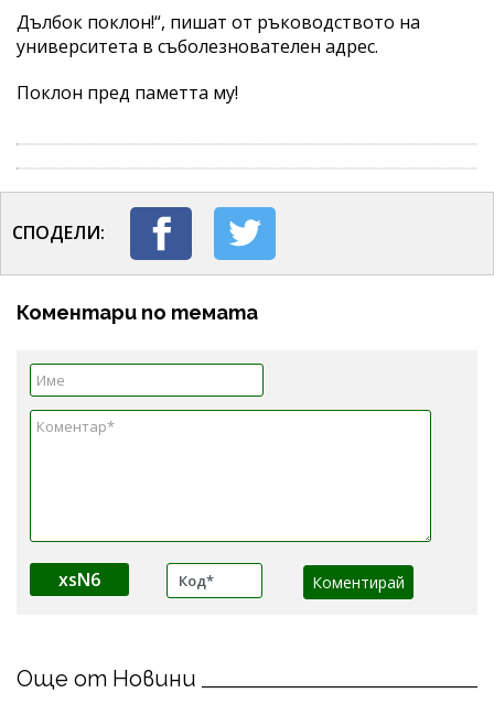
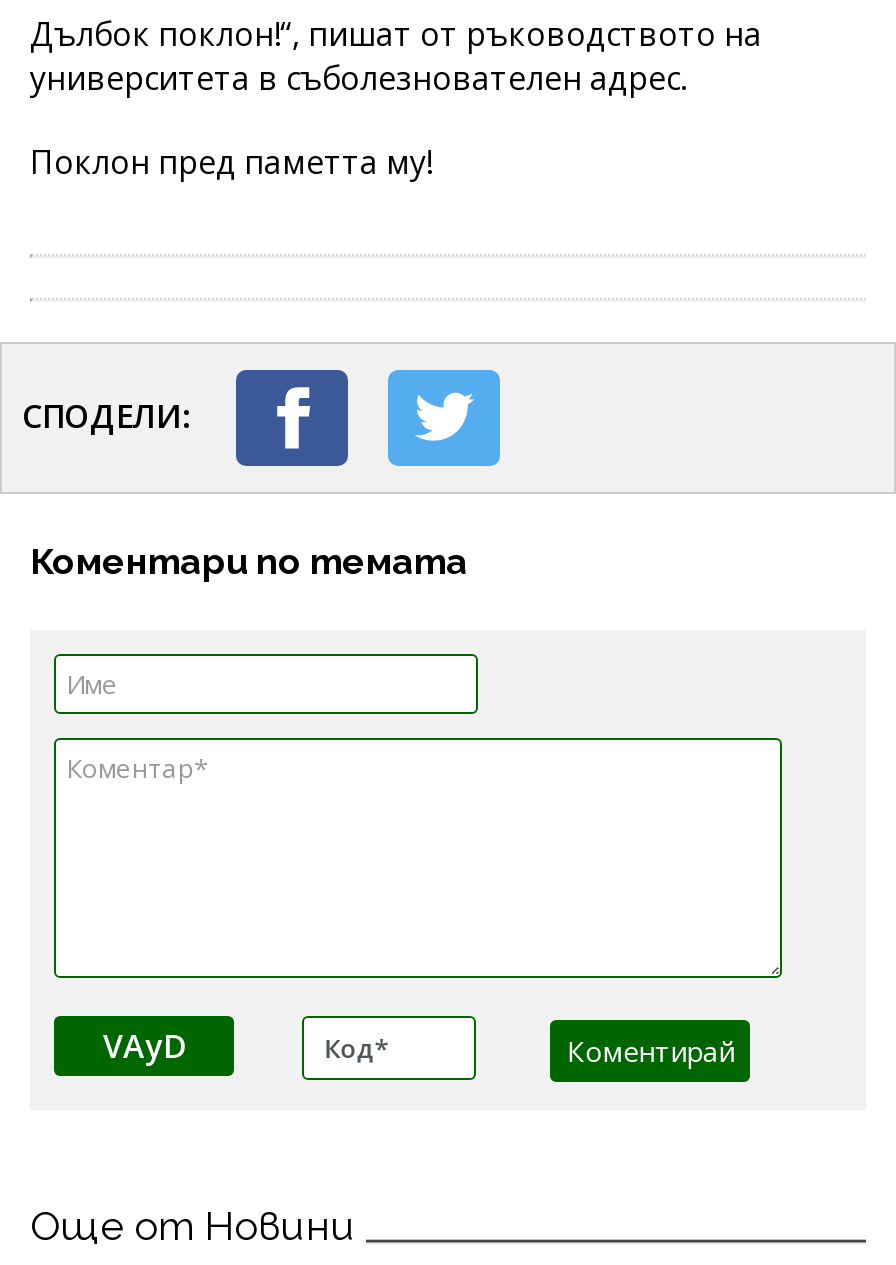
[58,567,100,591] xsN6 -> [103,1023,185,1067] VAyD

